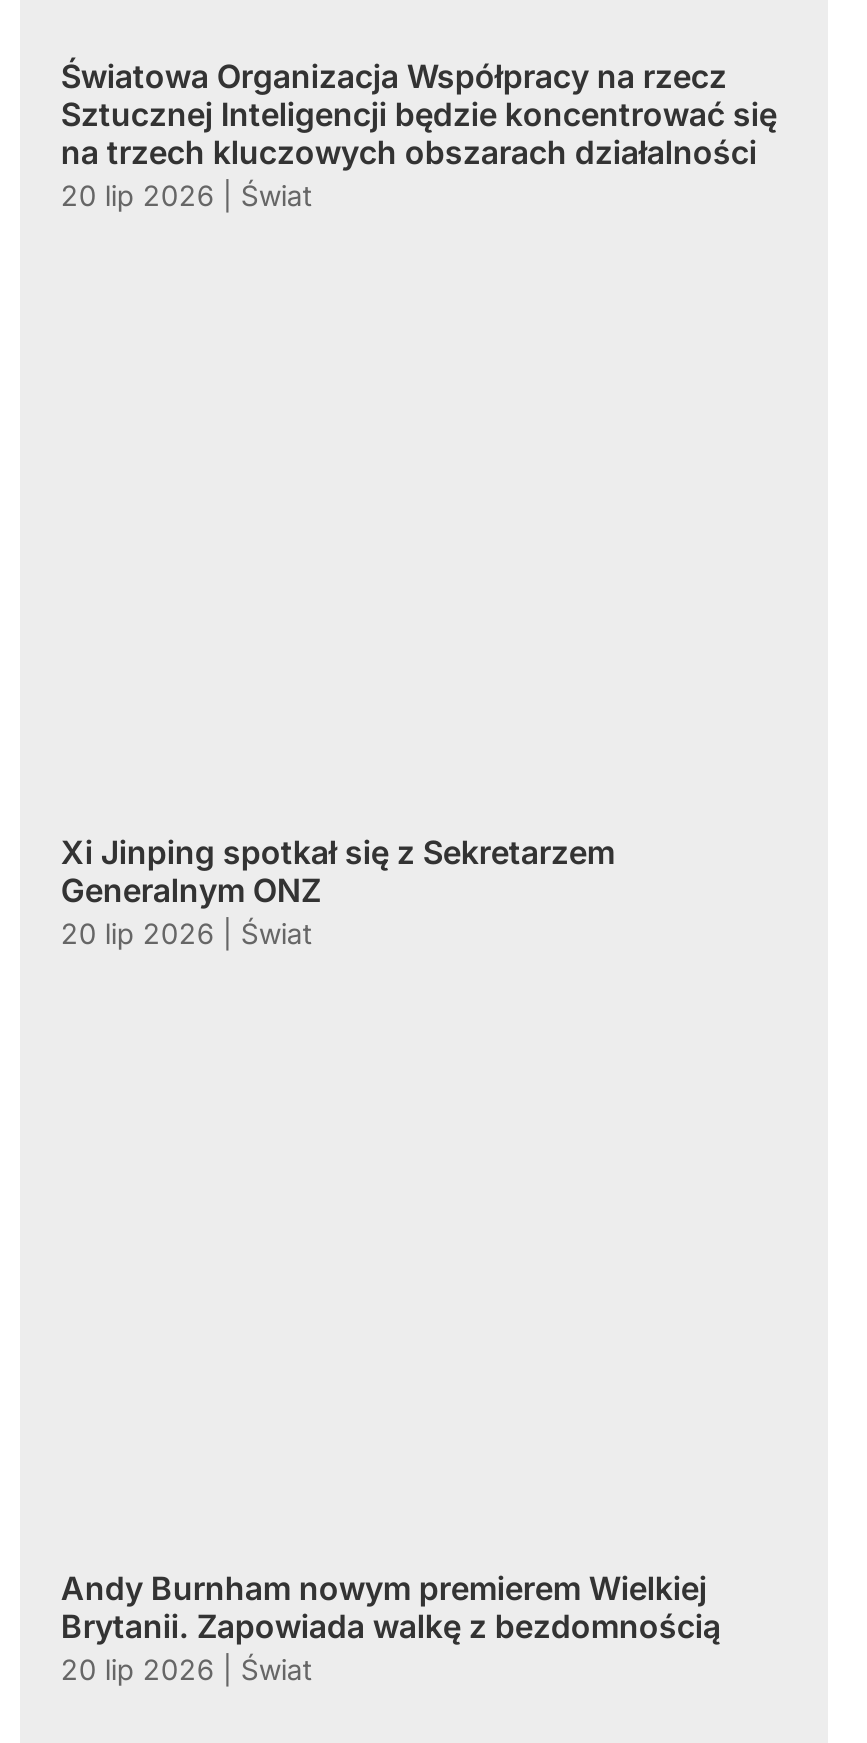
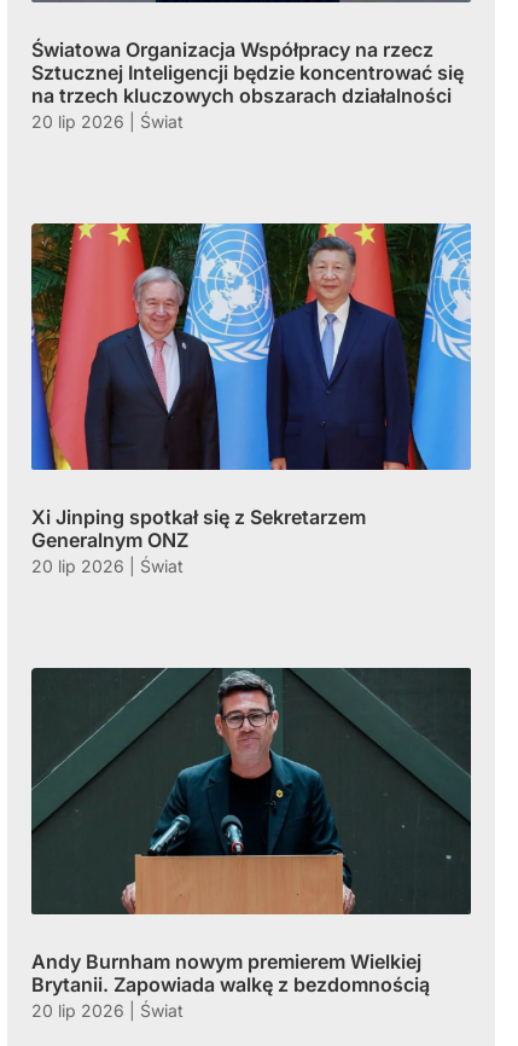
none -> [30,222,472,471] [image]
none -> [30,667,472,916] [image]

